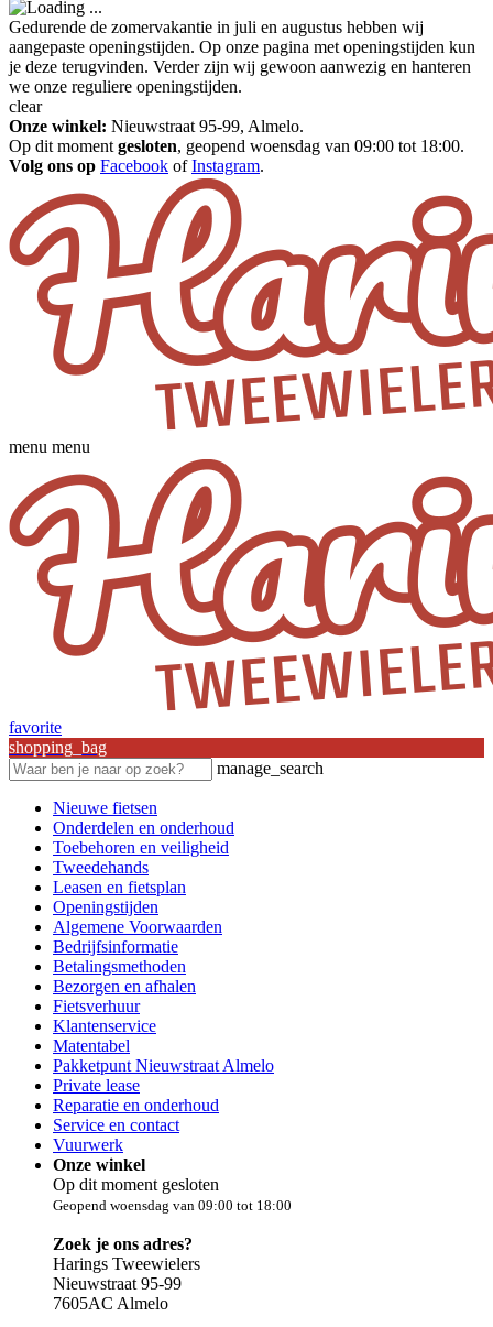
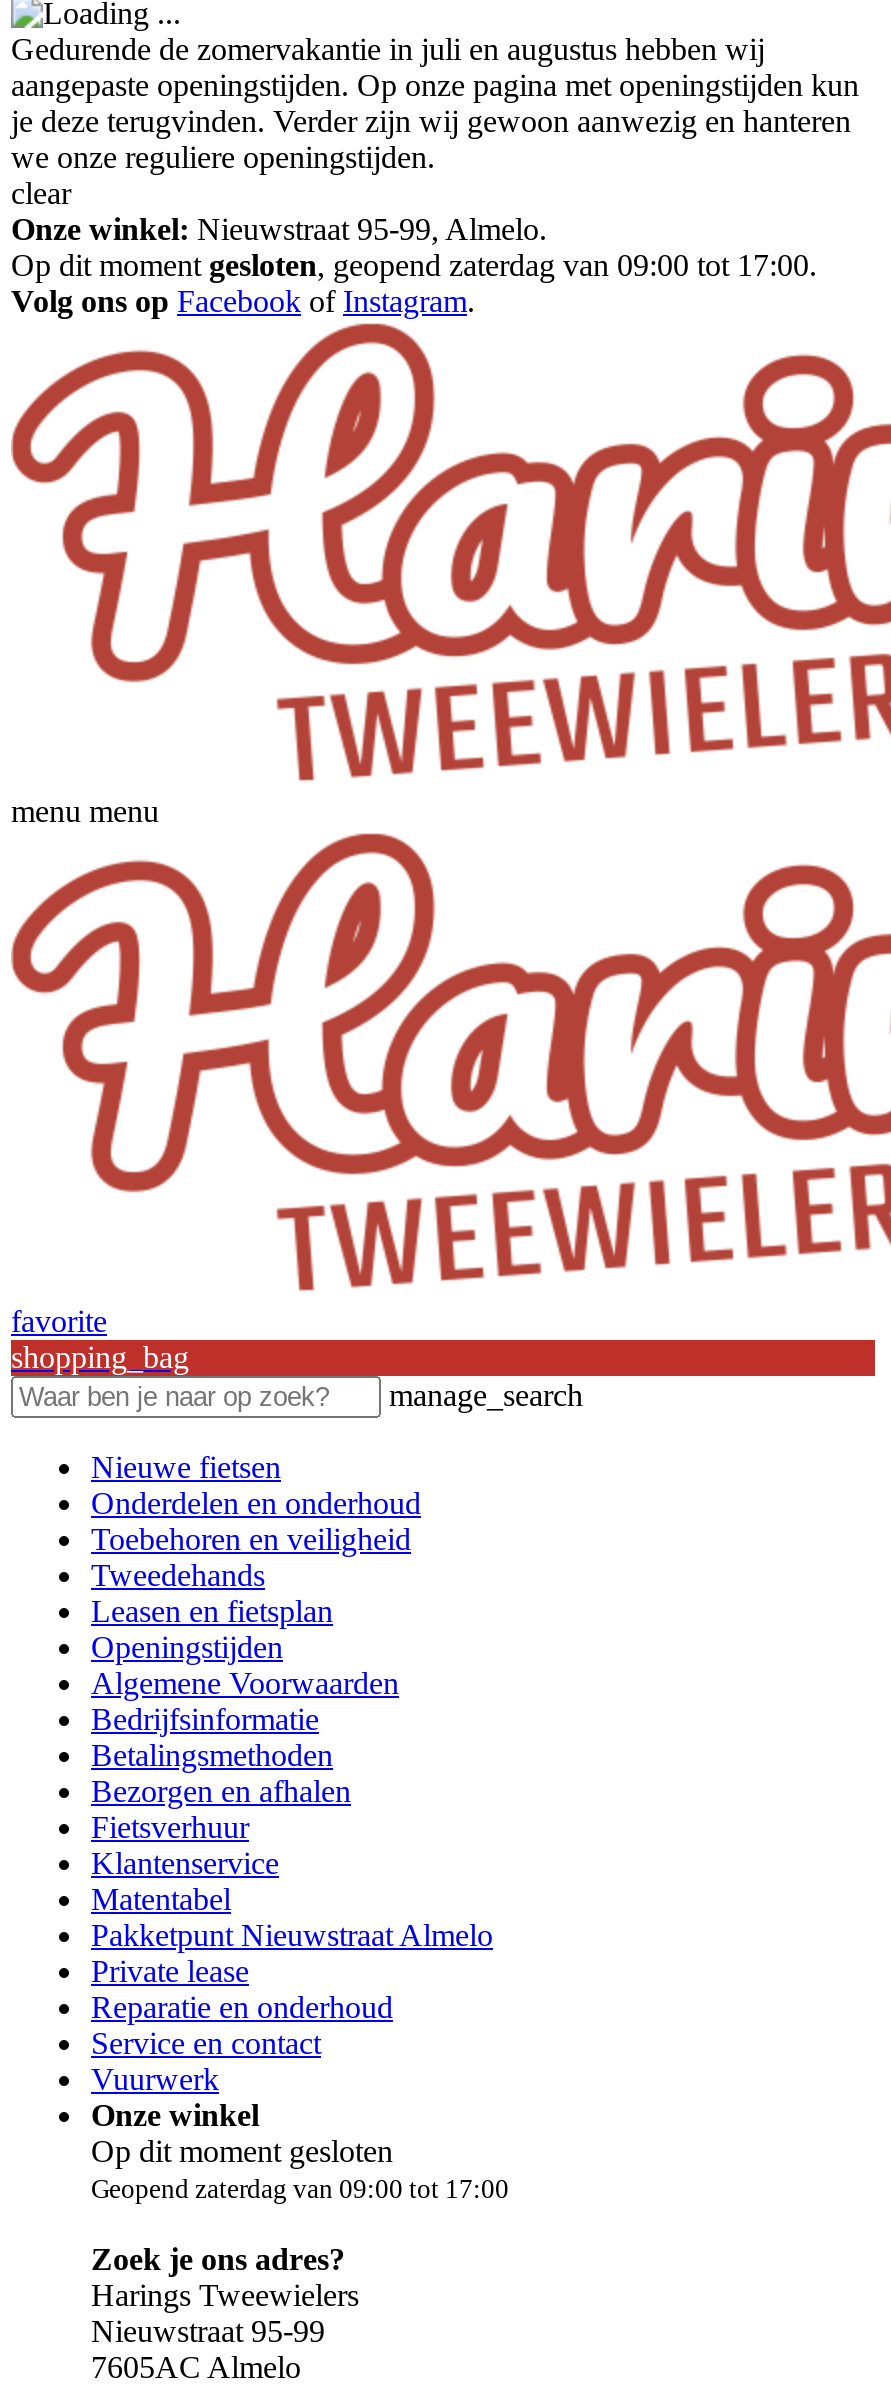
[9,137,464,155] Op dit moment gesloten, geopend woensdag van 09:00 tot 18:00. -> [11,248,817,282] Op dit moment gesloten, geopend zaterdag van 09:00 tot 17:00.
[53,1197,292,1214] Geopend woensdag van 09:00 tot 18:00 -> [91,2174,509,2204] Geopend zaterdag van 09:00 tot 17:00

